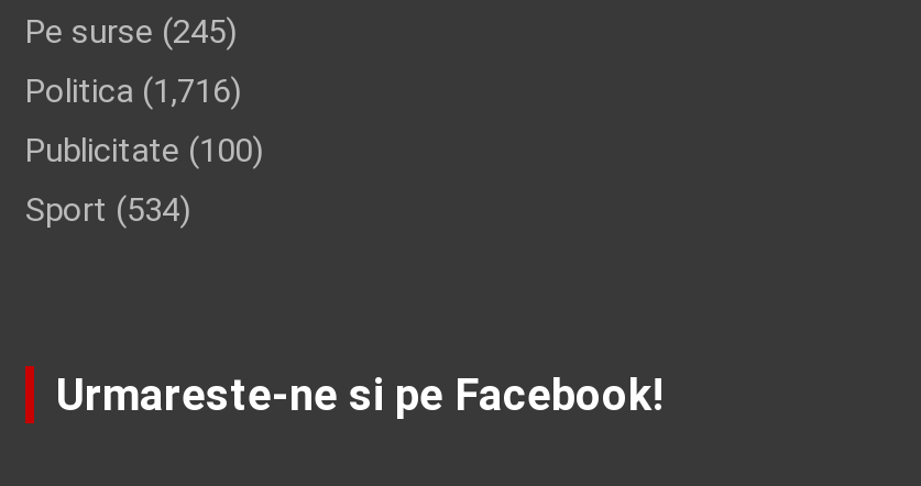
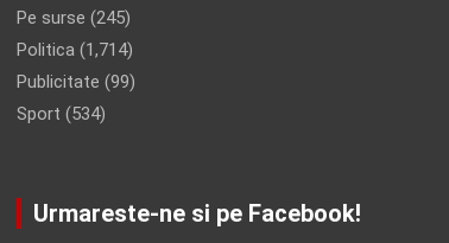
[25,72,241,111] Politica (1,716) -> [17,39,133,61] Politica (1,714)
[25,131,263,171] Publicitate (100) -> [17,71,135,93] Publicitate (99)

